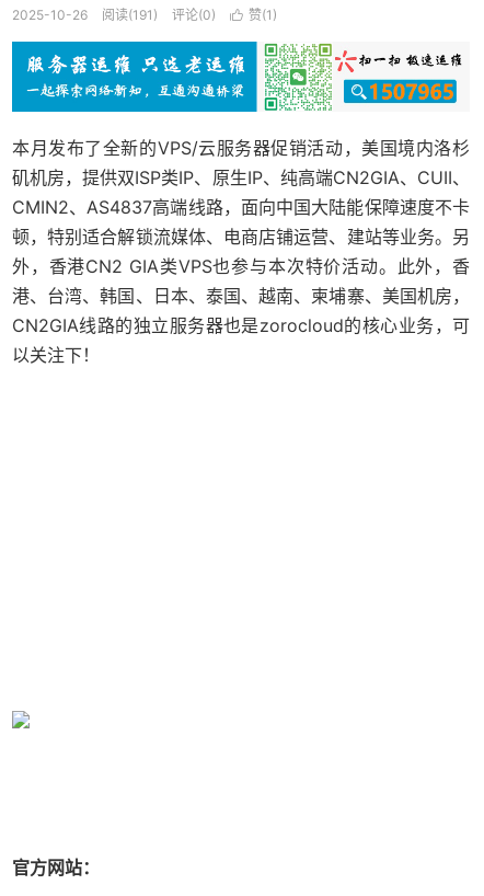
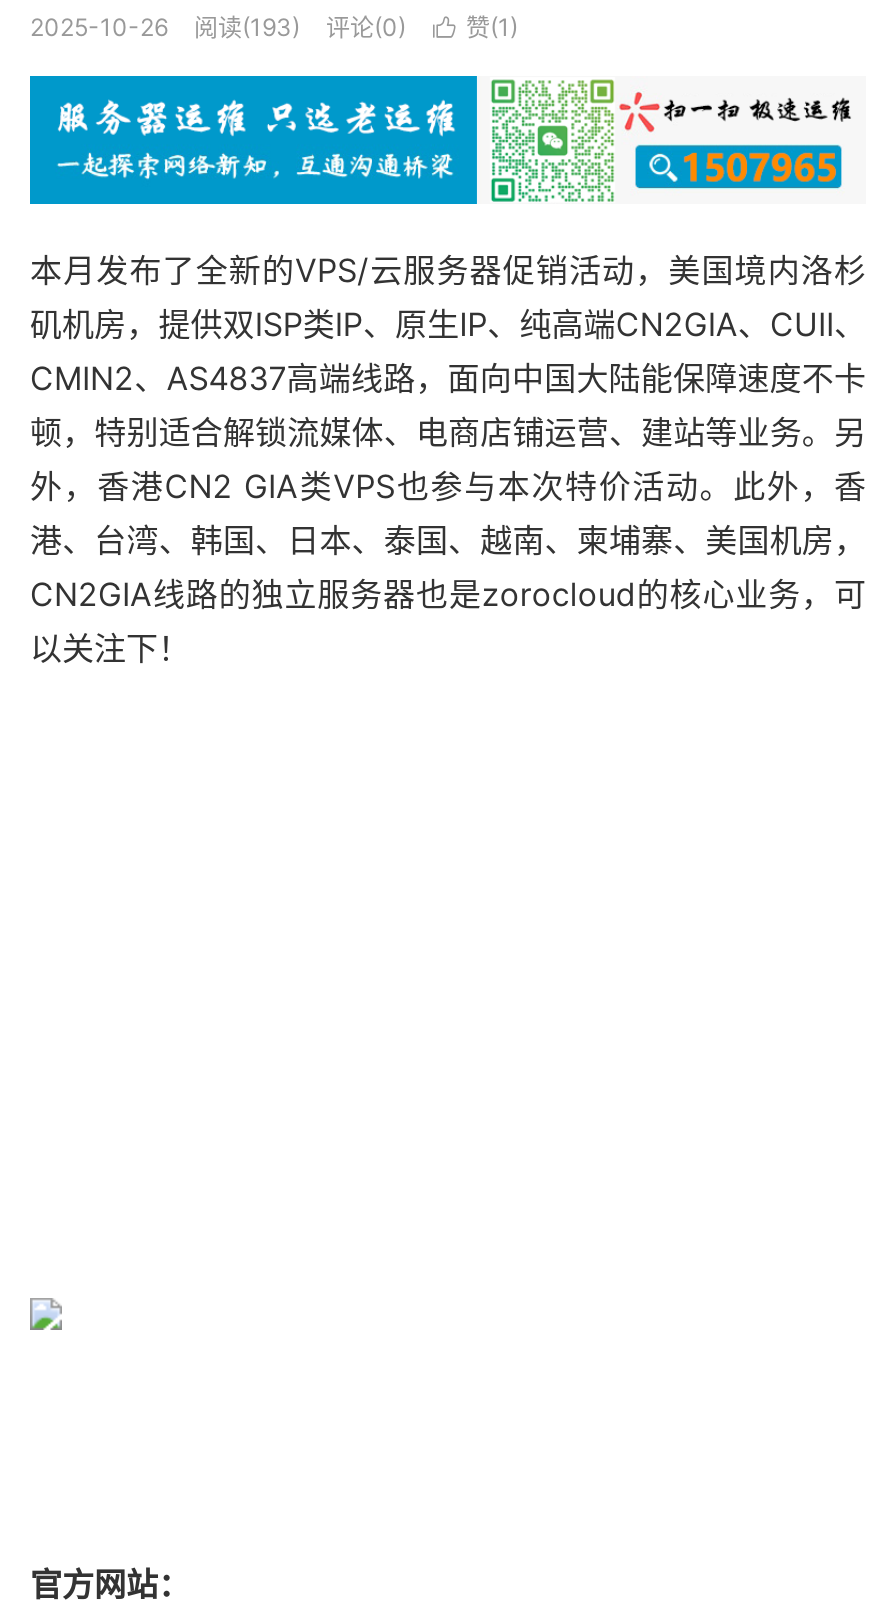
[102,7,158,23] 阅读(191) -> [194,12,300,42] 阅读(193)

